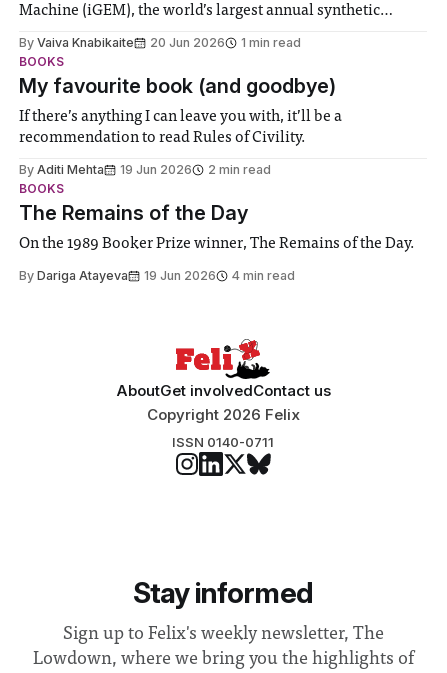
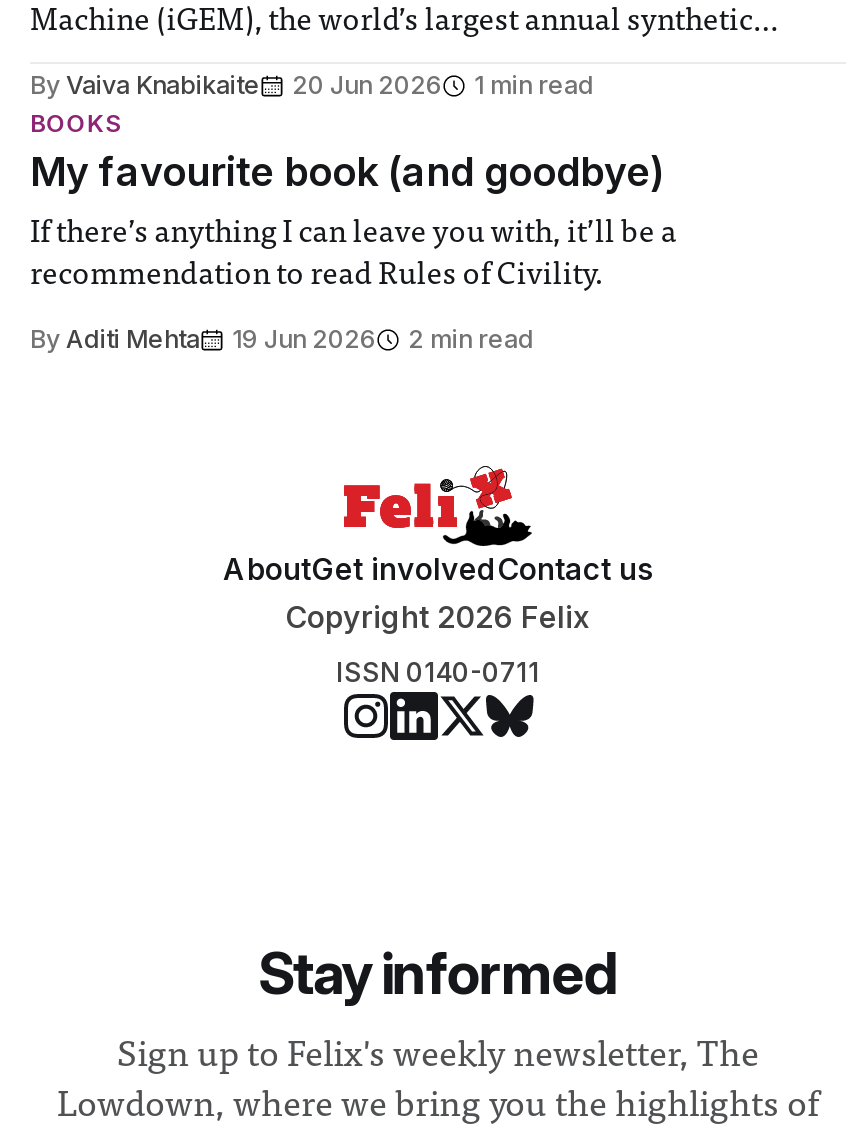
[19,181,414,283] BOOKS | The Remains of the Day | On the 1989 Booker Prize winner, The Remains of the Day. | By Dariga Atayeva | 19 Jun 2026 | 4 min read -> none

